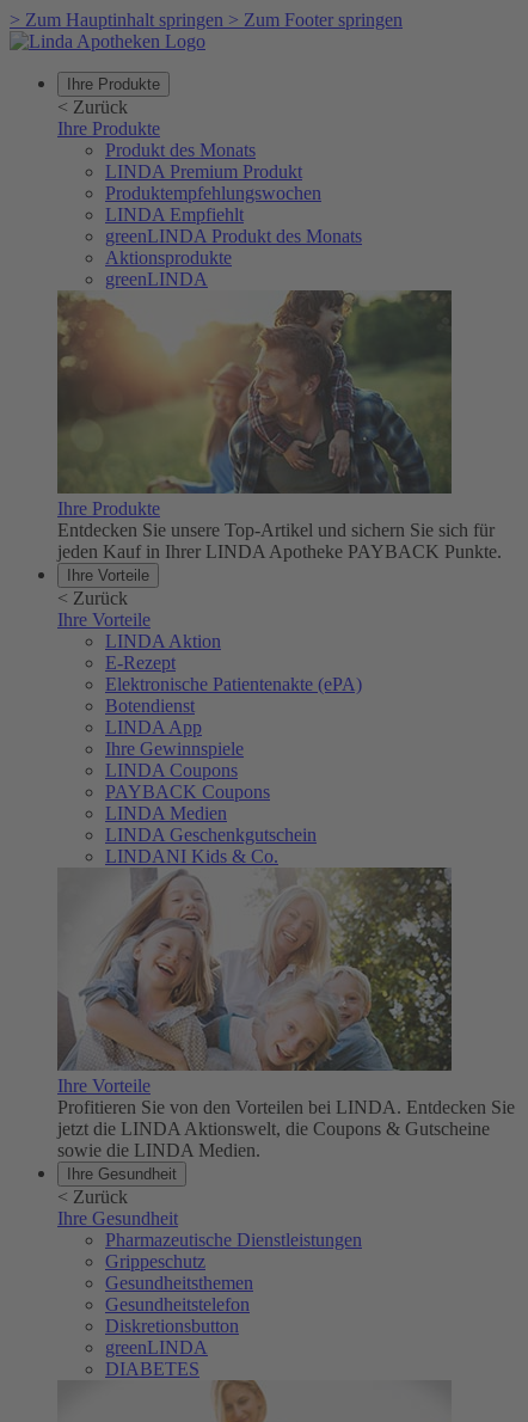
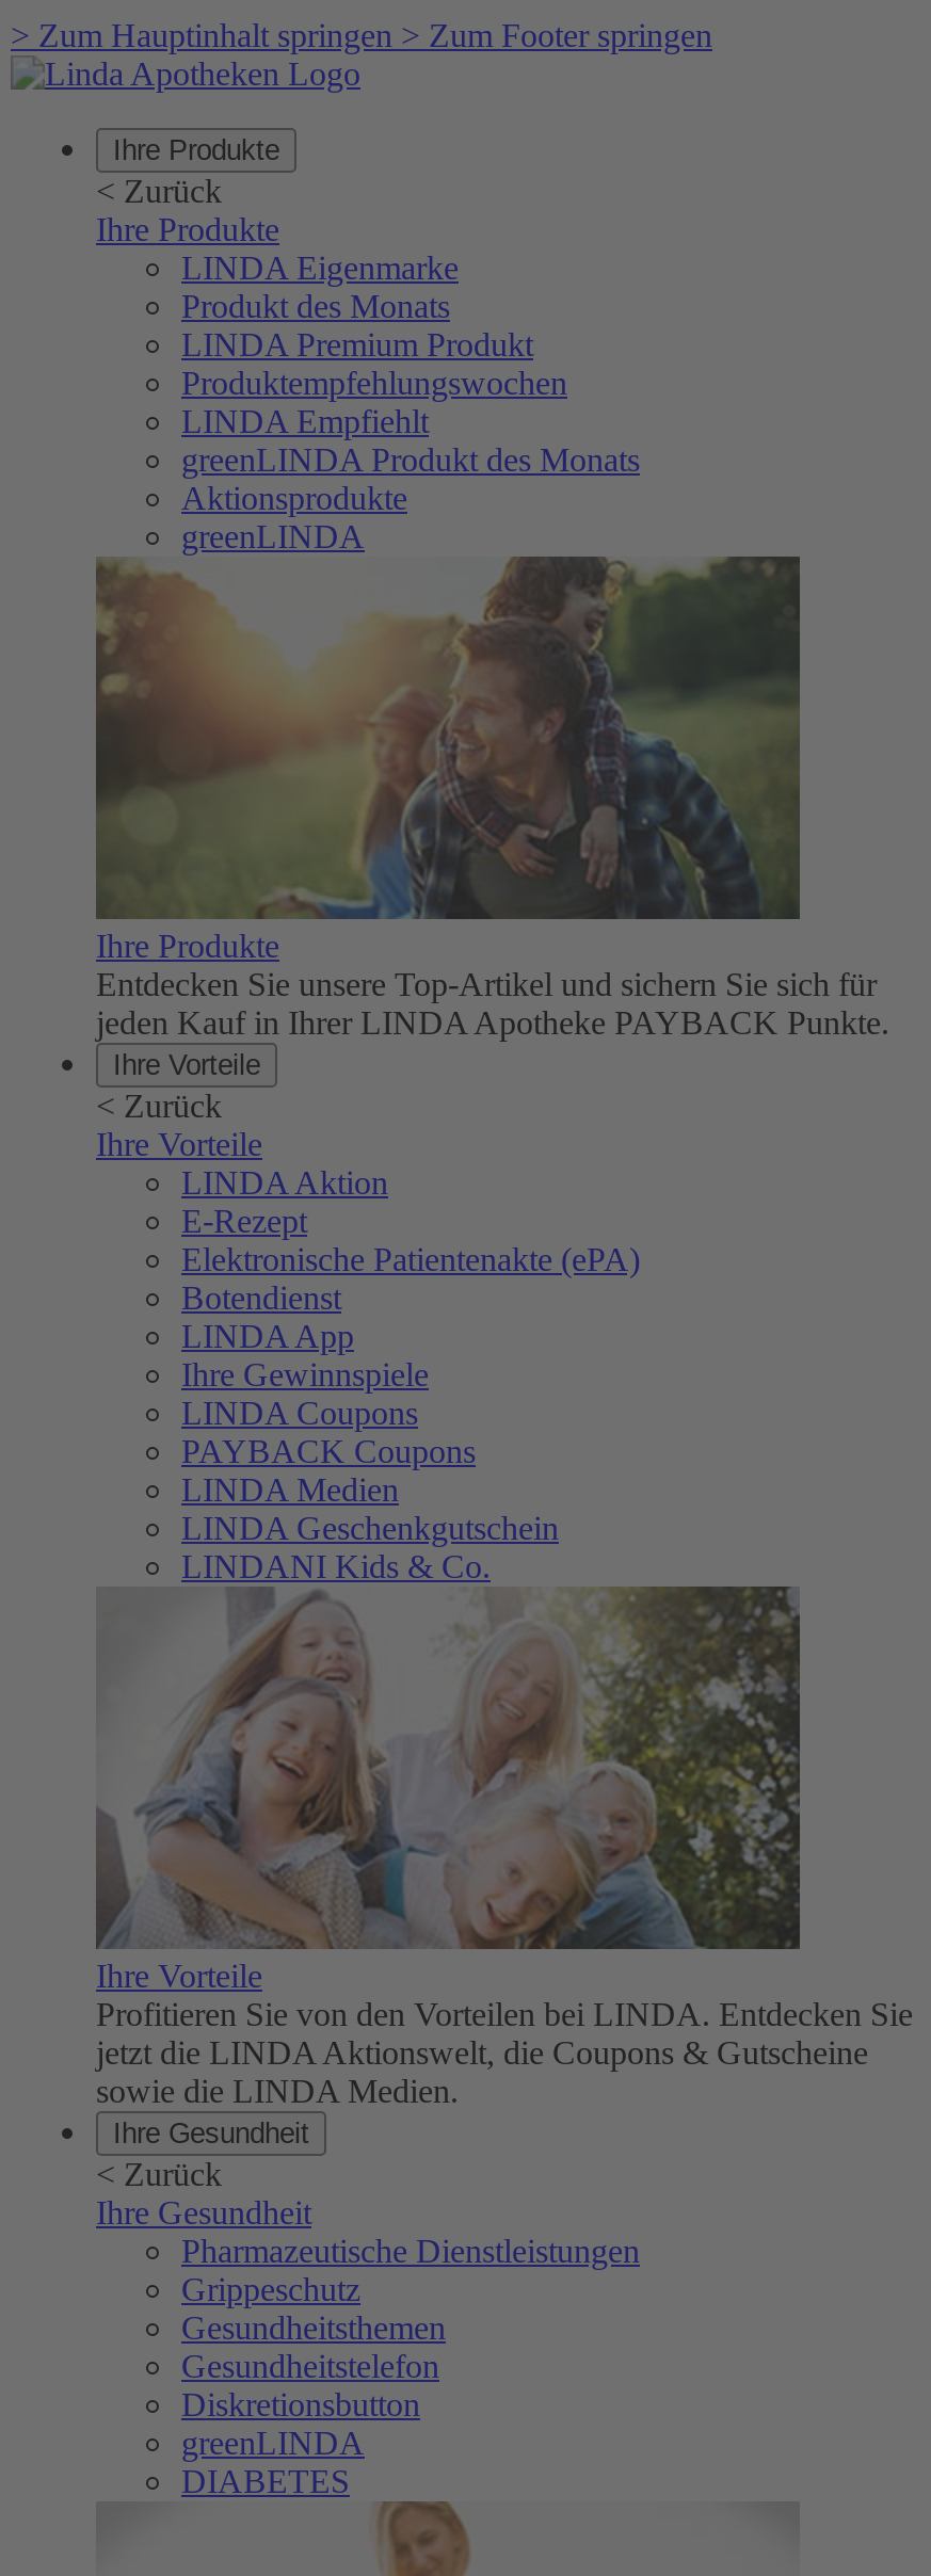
none -> [181,249,459,286] LINDA Eigenmarke

